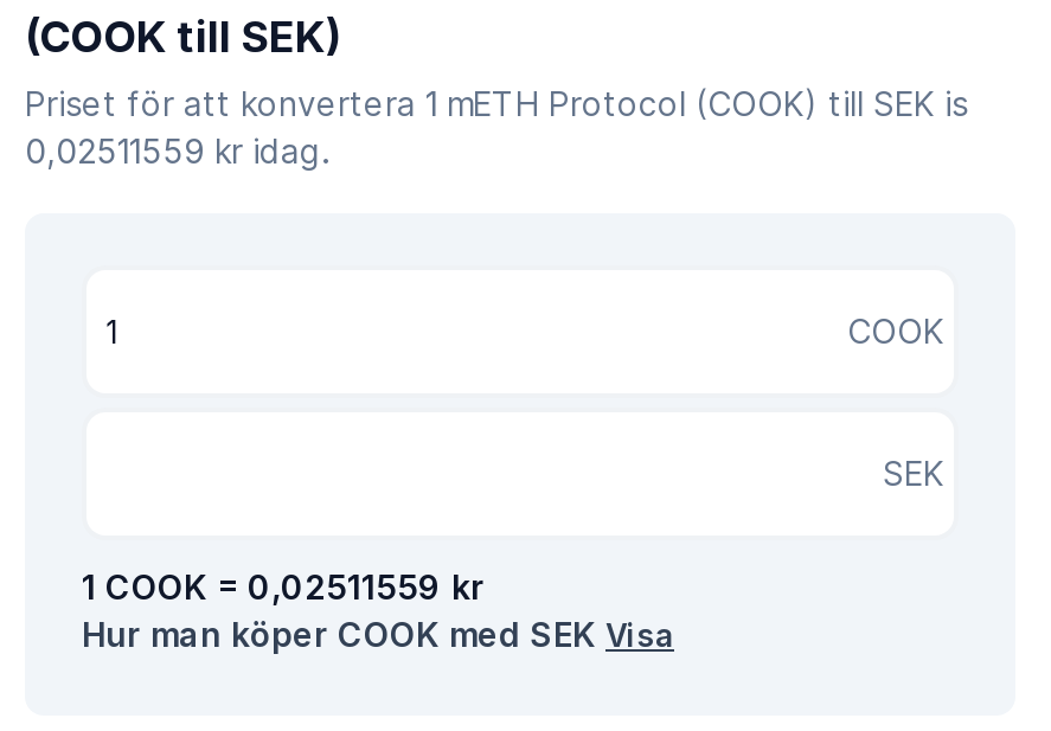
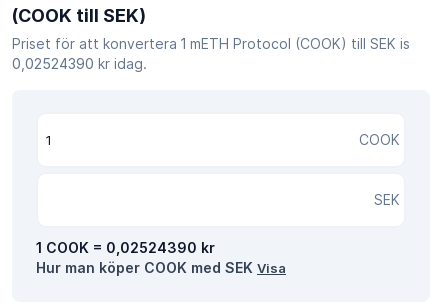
[25,130,331,171] 0,02511559 kr idag. -> [12,55,147,72] 0,02524390 kr idag.
[82,566,485,607] 1 COOK = 0,02511559 kr -> [36,239,215,256] 1 COOK = 0,02524390 kr

